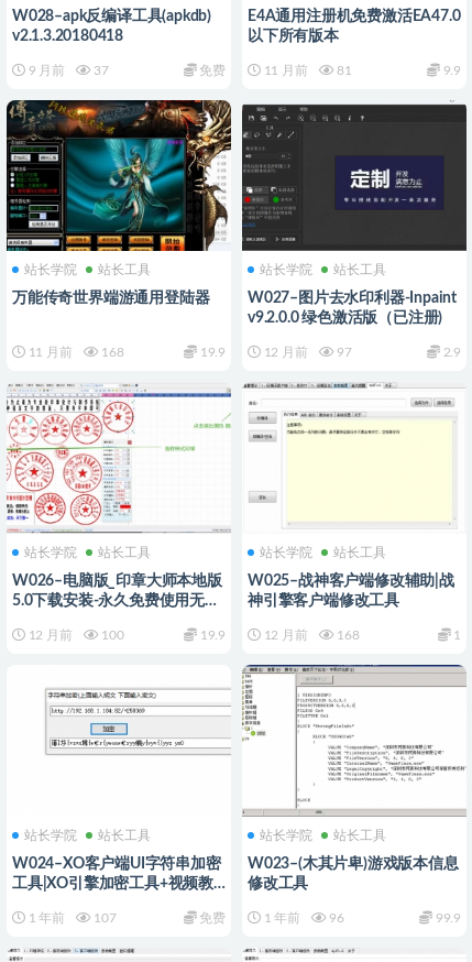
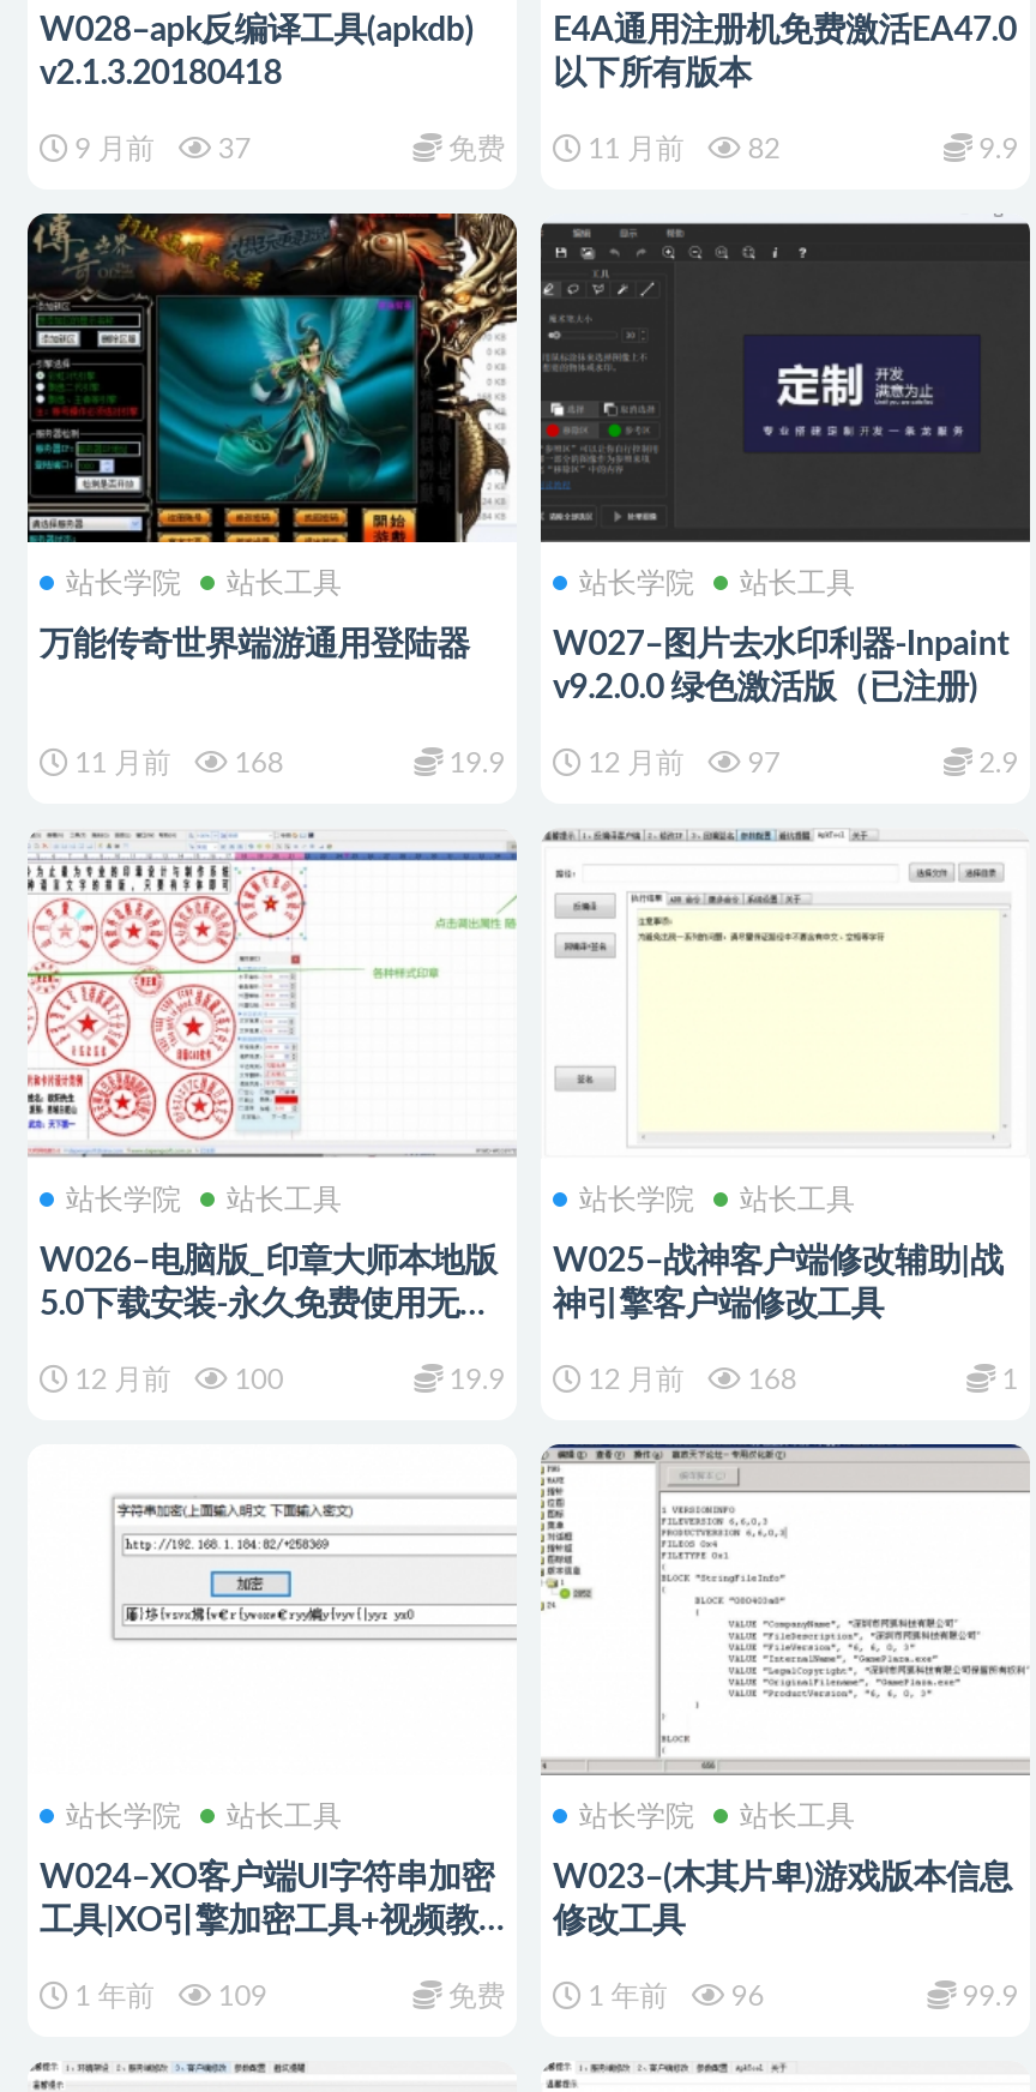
[261,64,352,77] 11 月前 81 -> [581,134,780,162] 11 月前 82
[25,911,116,924] 1 年前 107 -> [68,1981,267,2009] 1 年前 109

